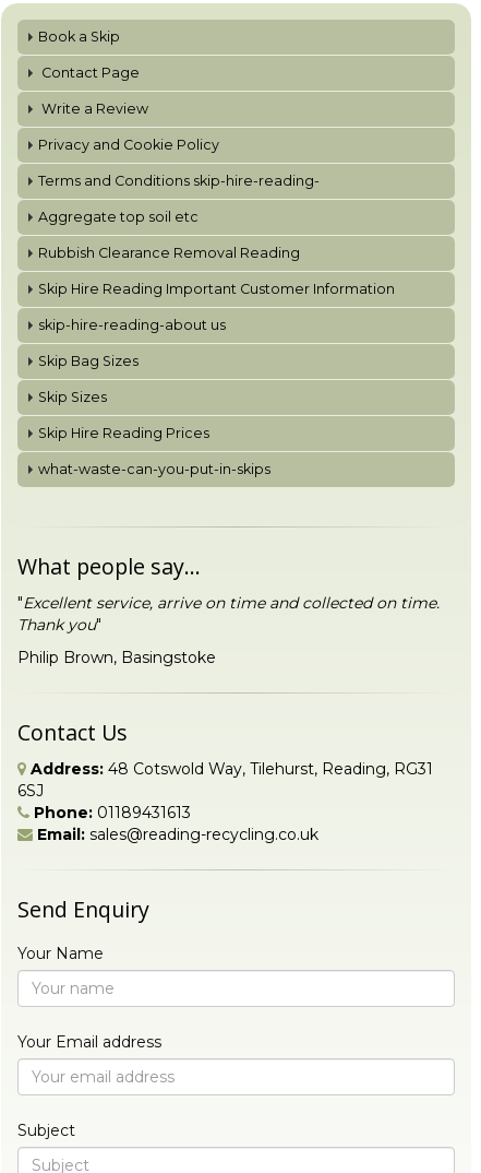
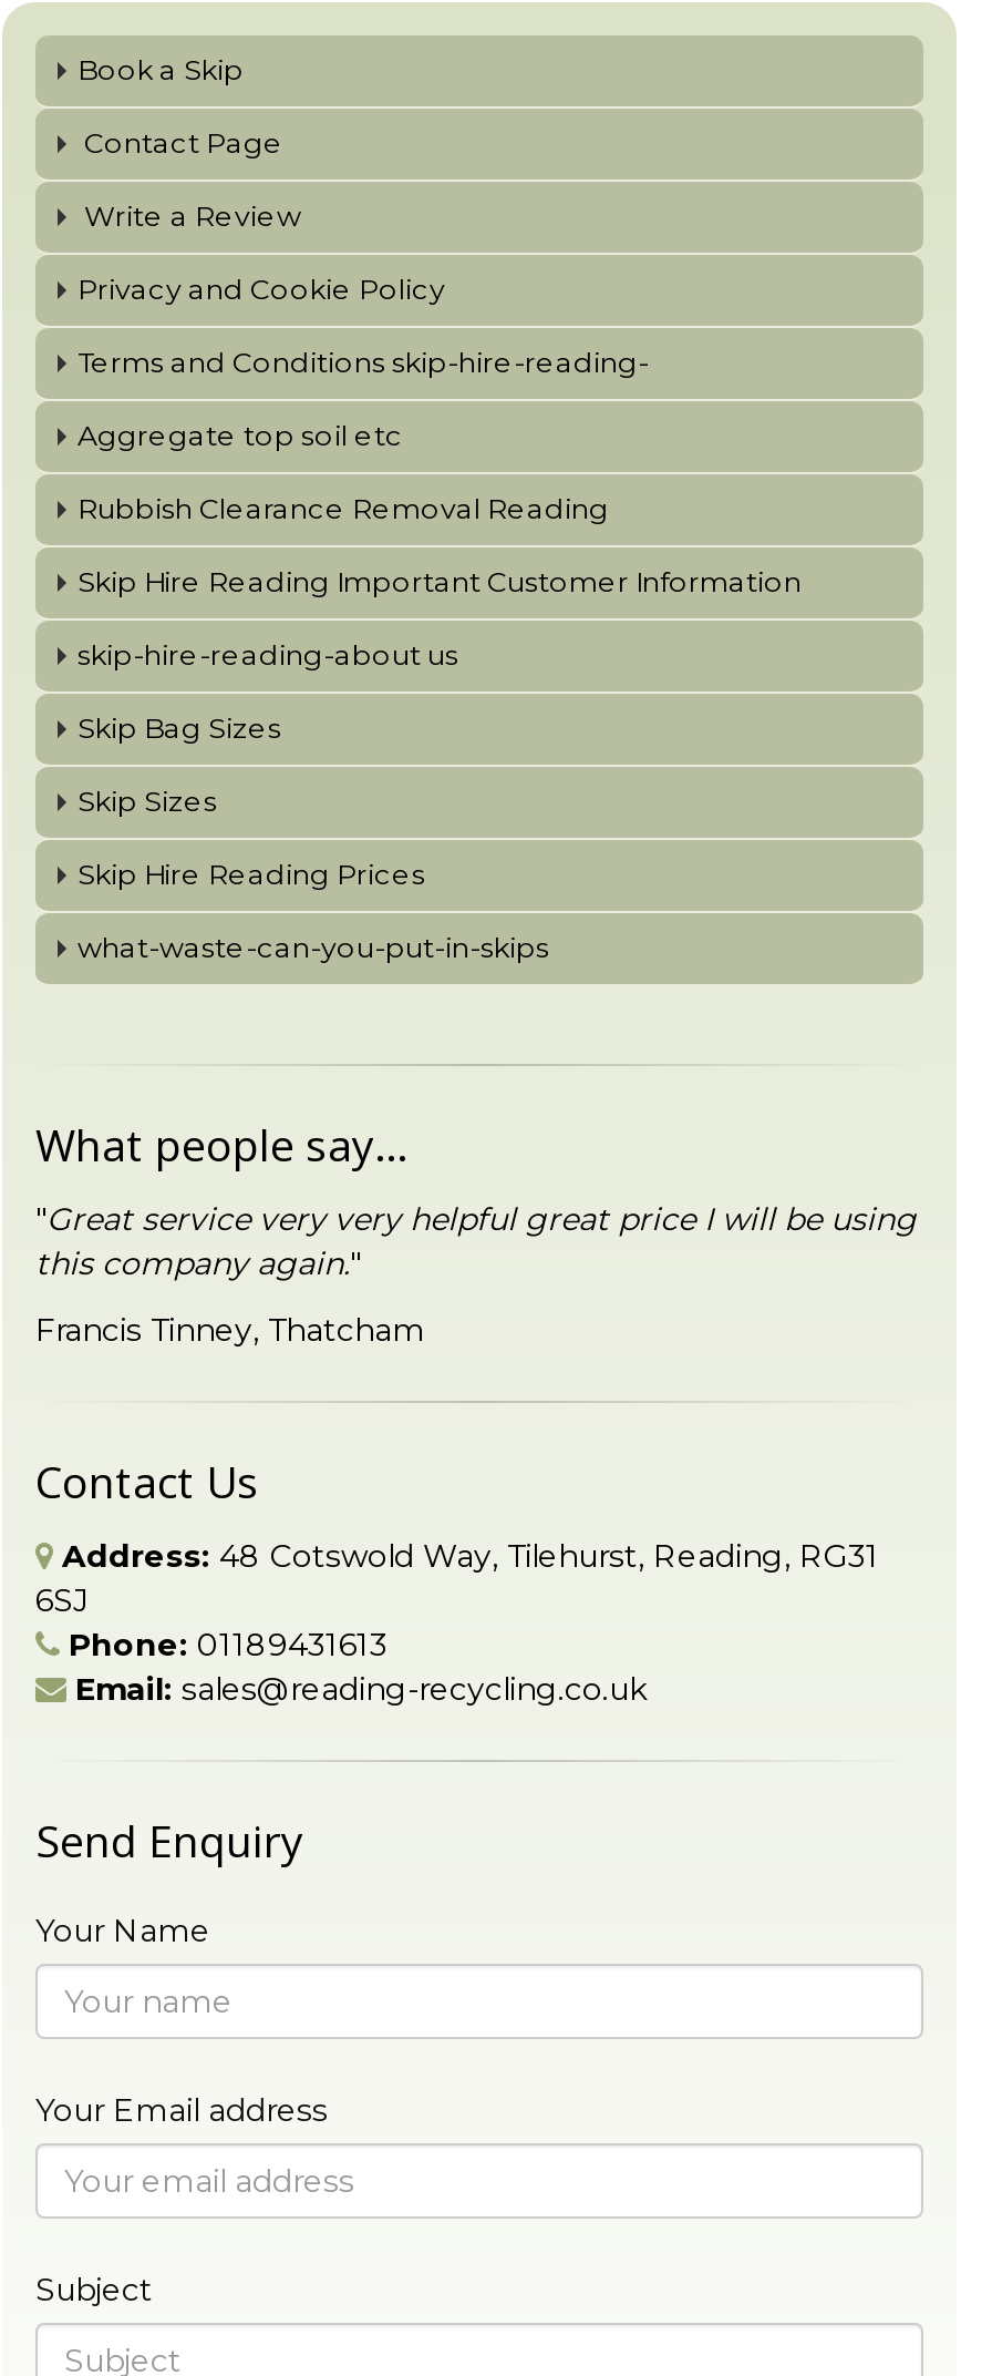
[17,593,440,635] "Excellent service, arrive on time and collected on time. | Thank you" -> [35,1199,917,1284] "Great service very very helpful great price I will be using | this company again."
[17,648,216,667] Philip Brown, Basingstoke -> [35,1310,425,1350] Francis Tinney, Thatcham

